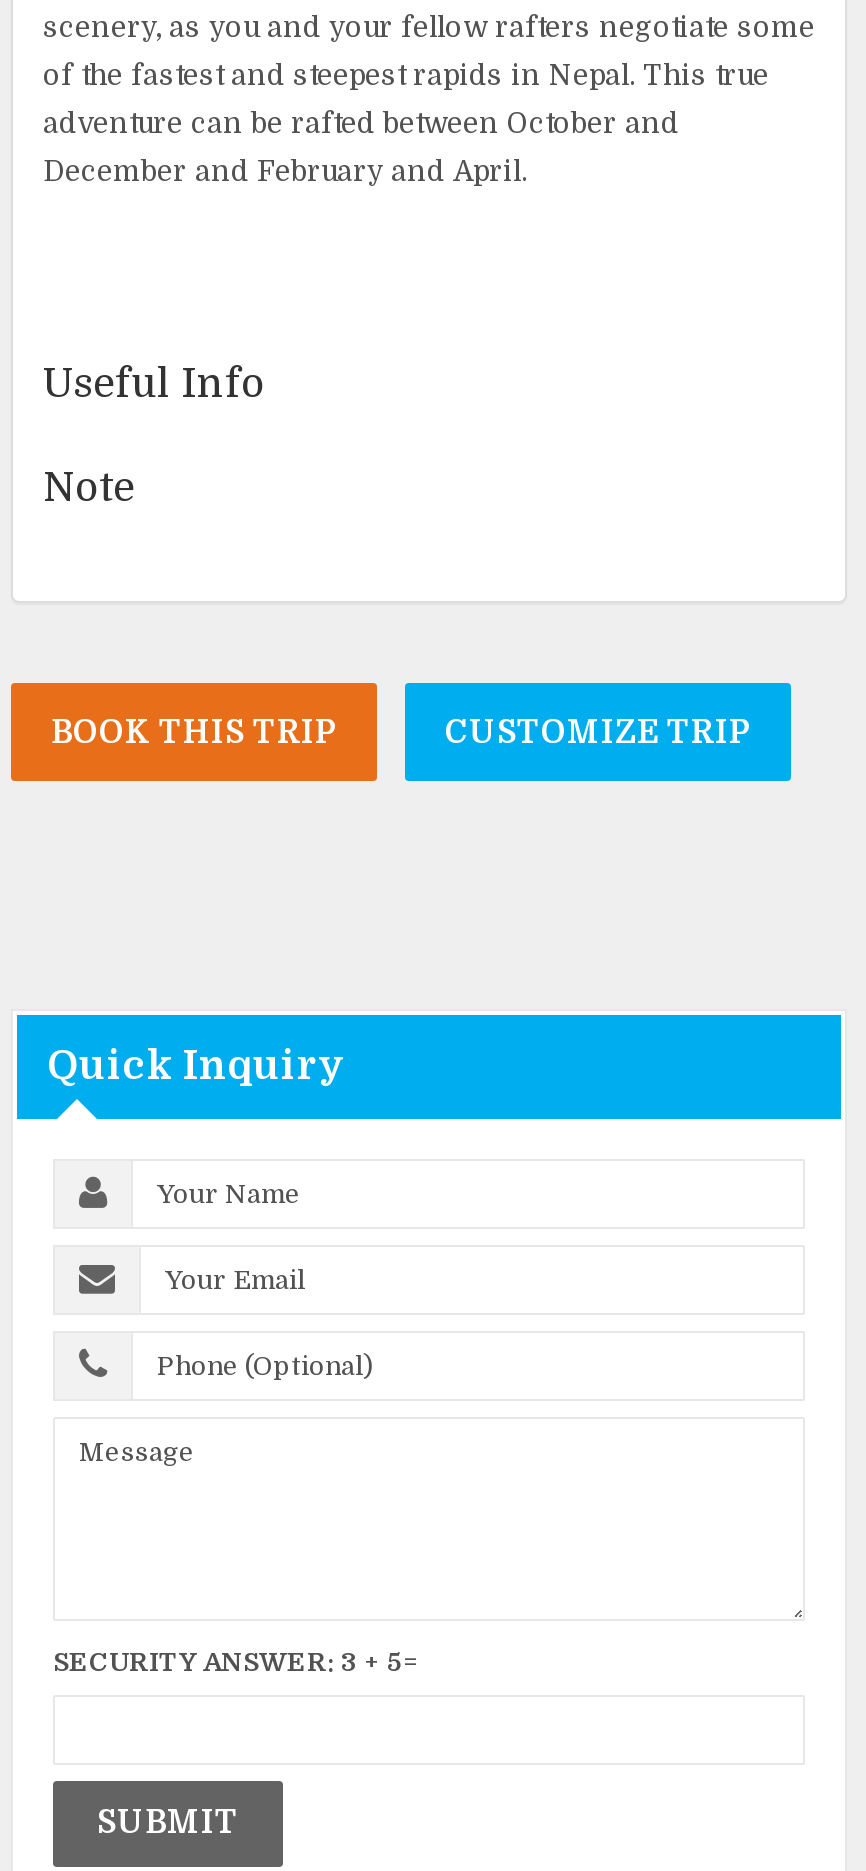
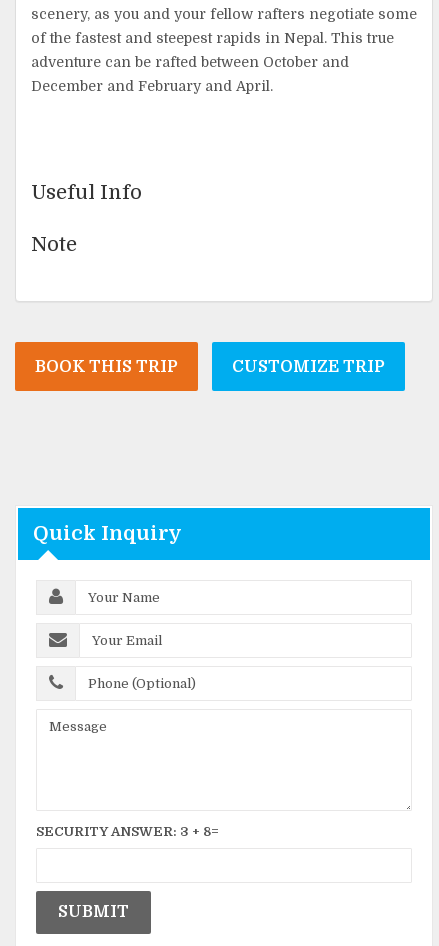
[53,1646,419,1676] SECURITY ANSWER: 3 + 5= -> [36,824,219,839] SECURITY ANSWER: 3 + 8=

